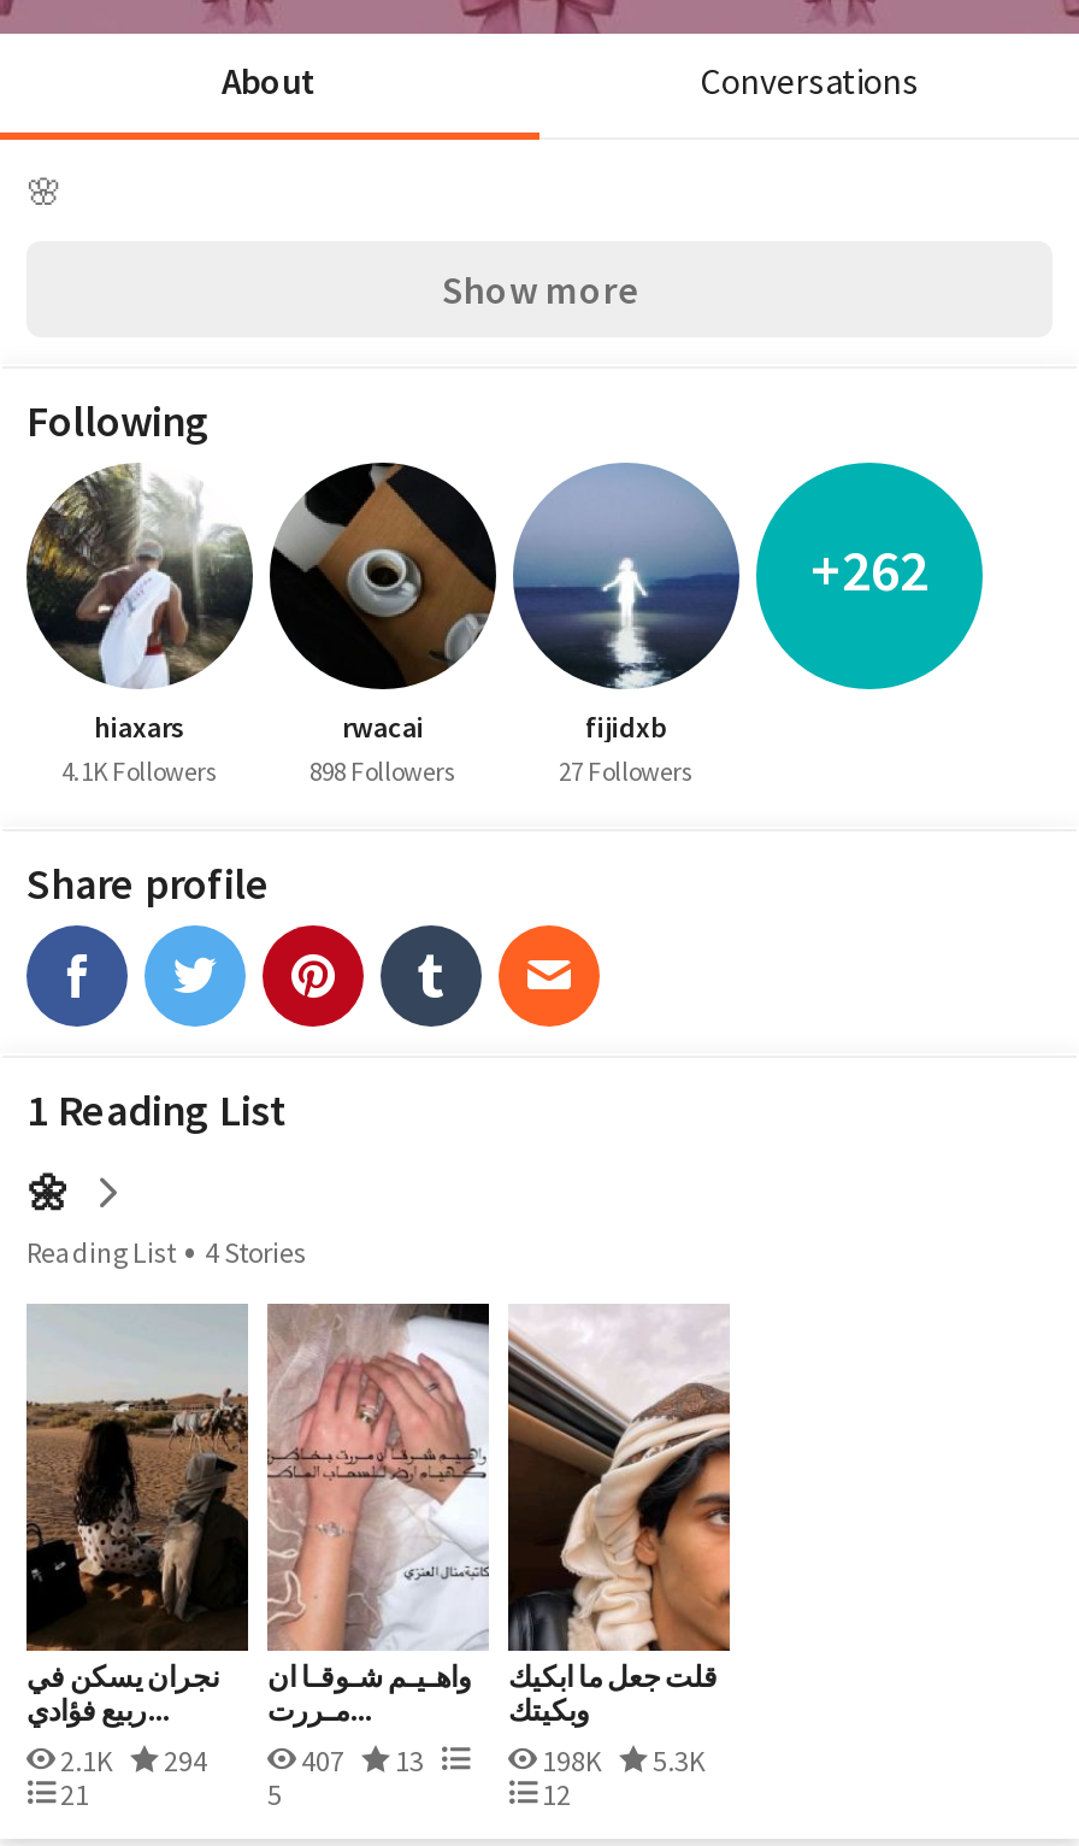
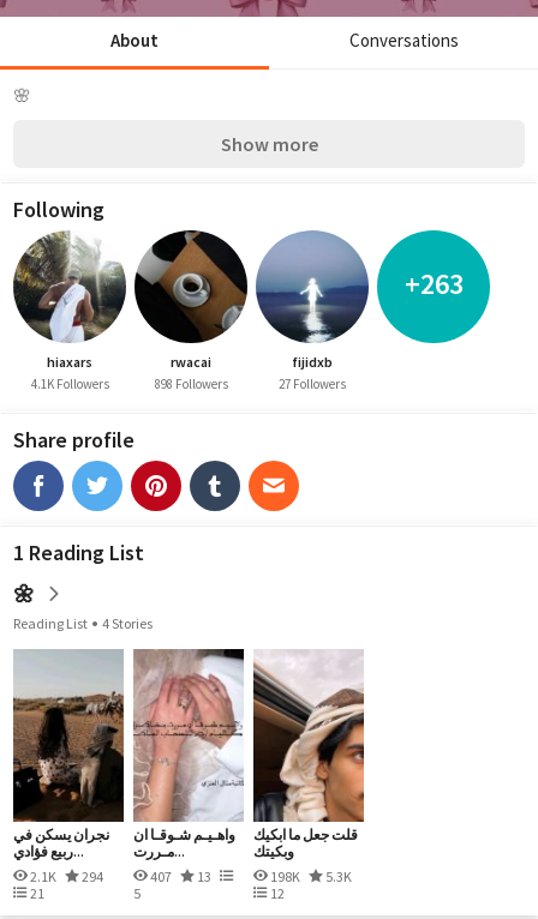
[810,533,928,607] +262 -> [404,265,463,302] +263

